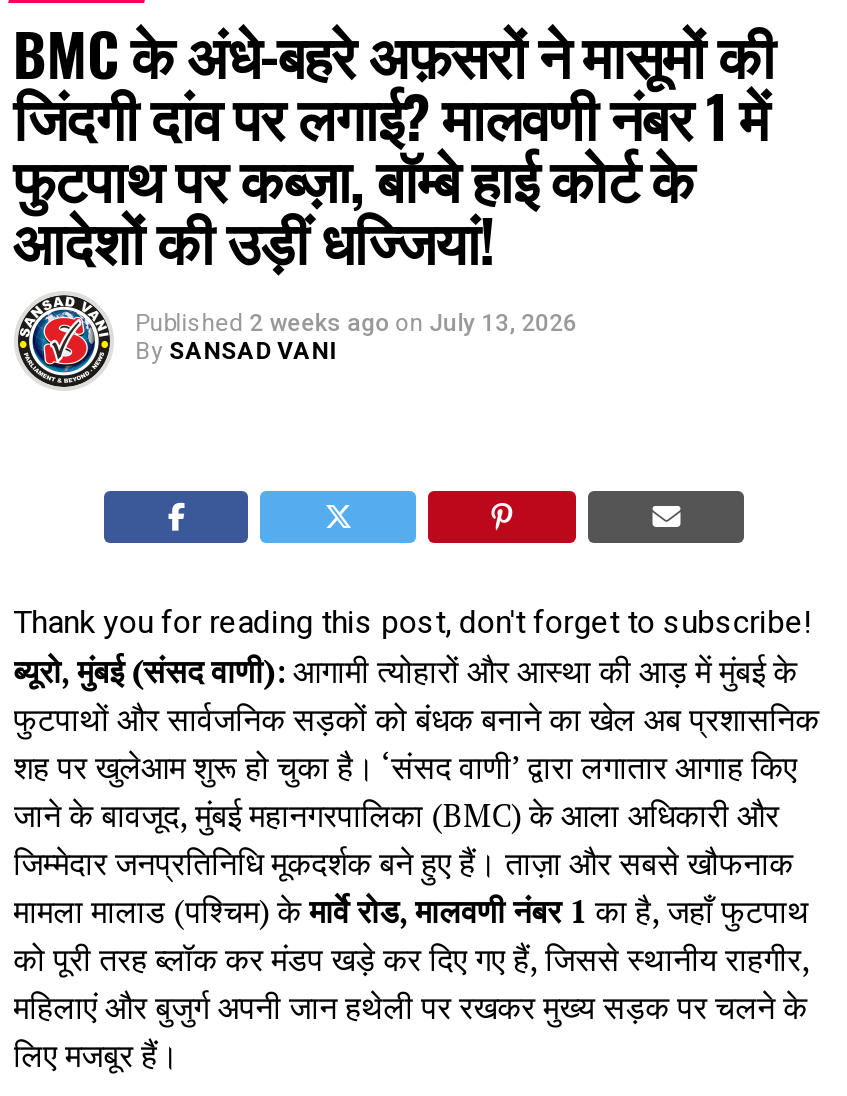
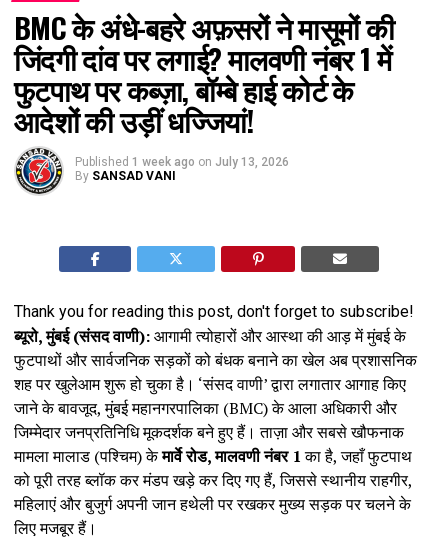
[135,309,577,337] Published 2 weeks ago on July 13, 2026 -> [75,155,289,169] Published 1 week ago on July 13, 2026

